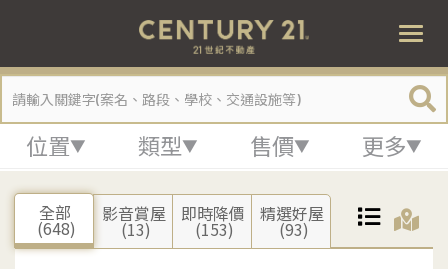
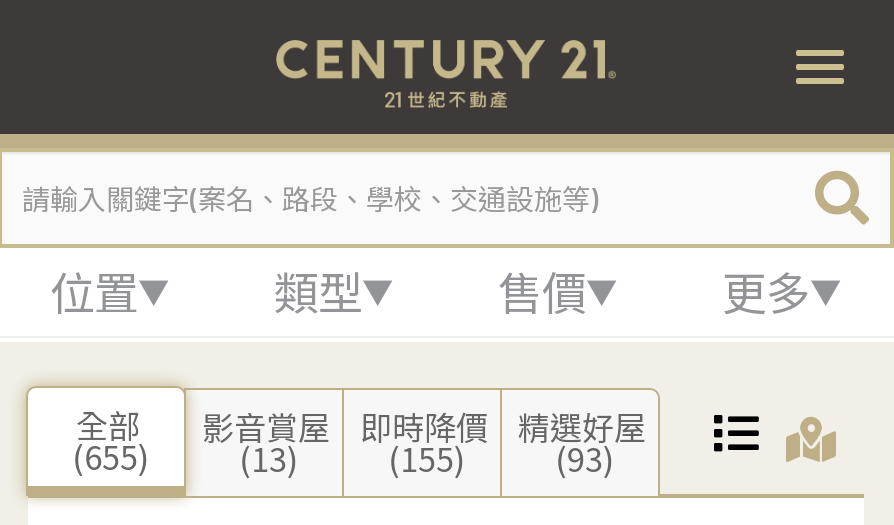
[37,216,76,240] (648) -> [72,432,150,480] (655)
[195,217,234,241] (153) -> [388,434,466,482] (155)

